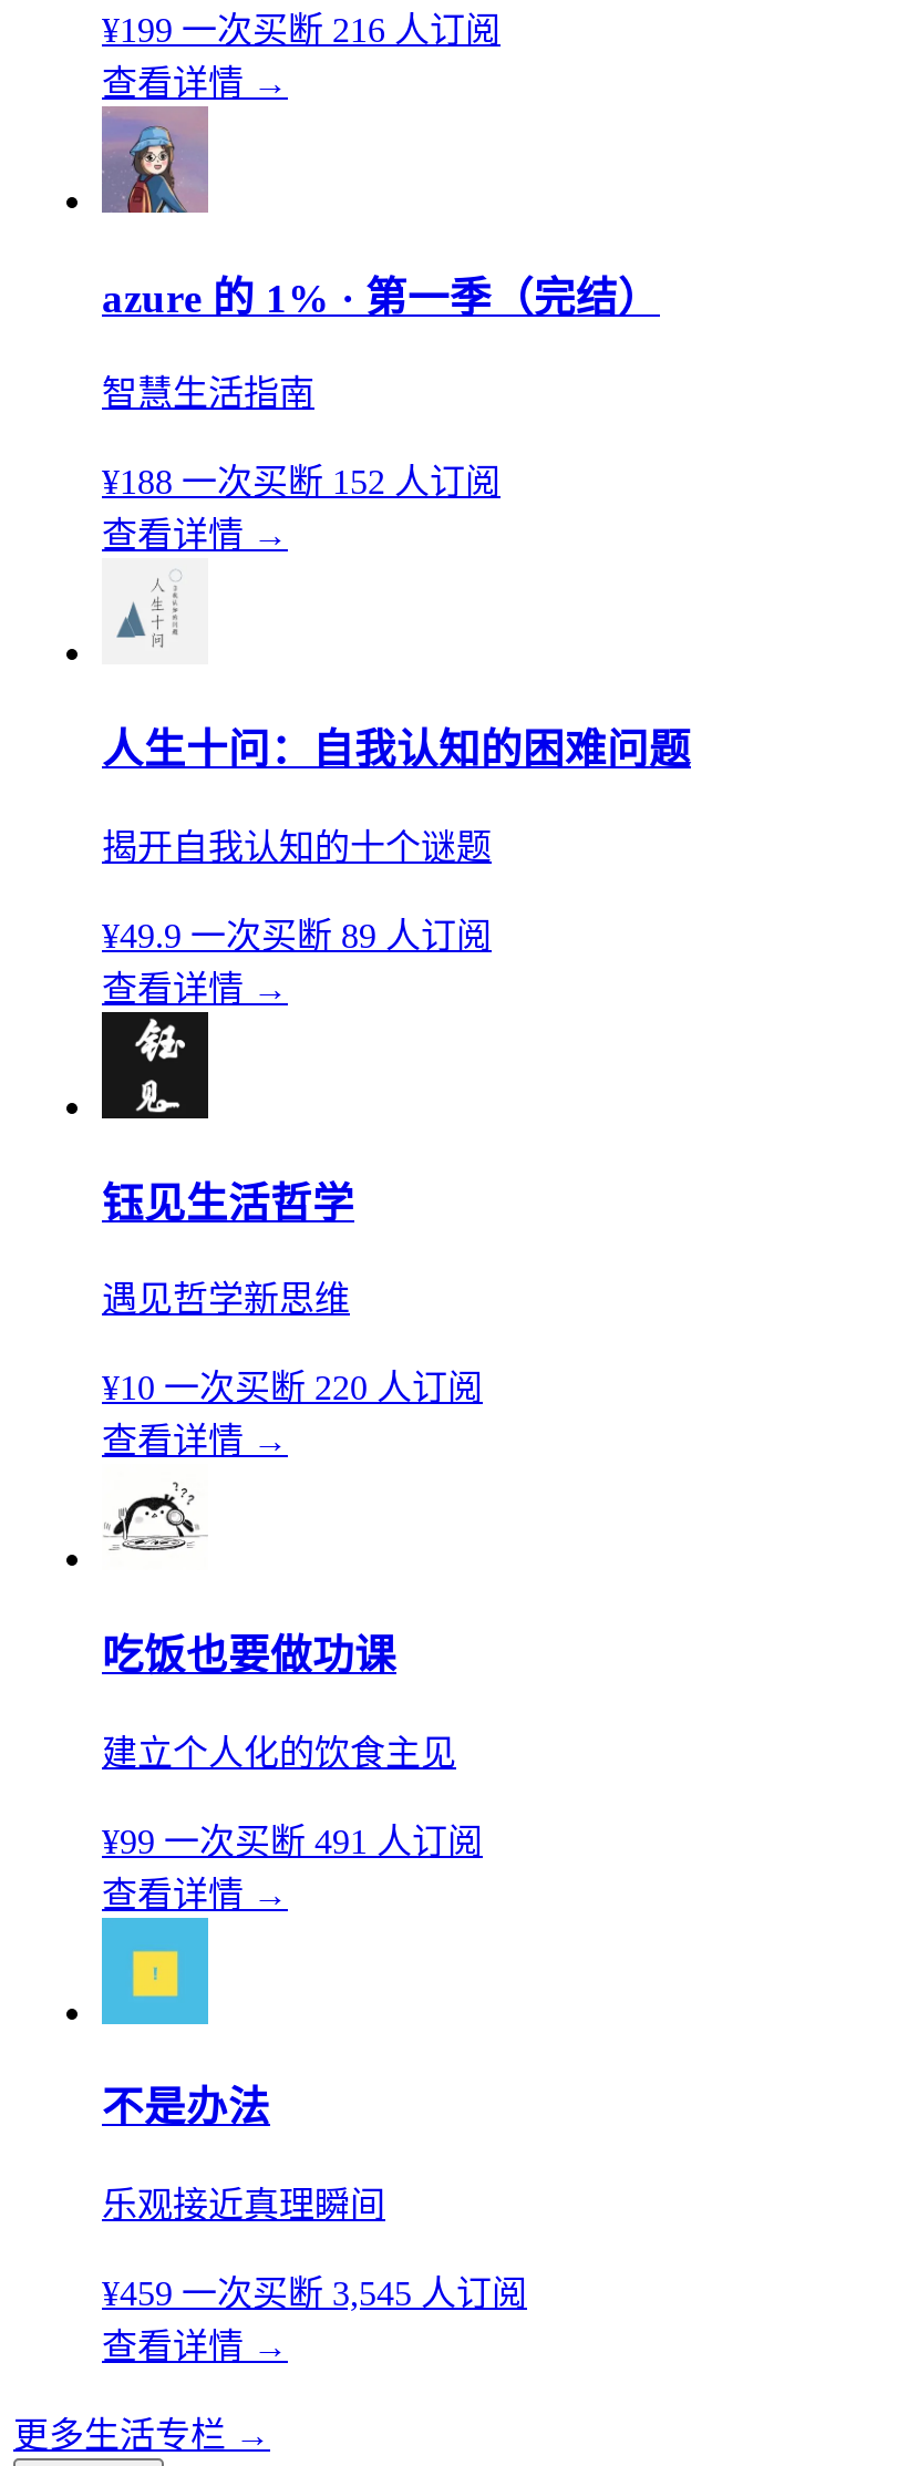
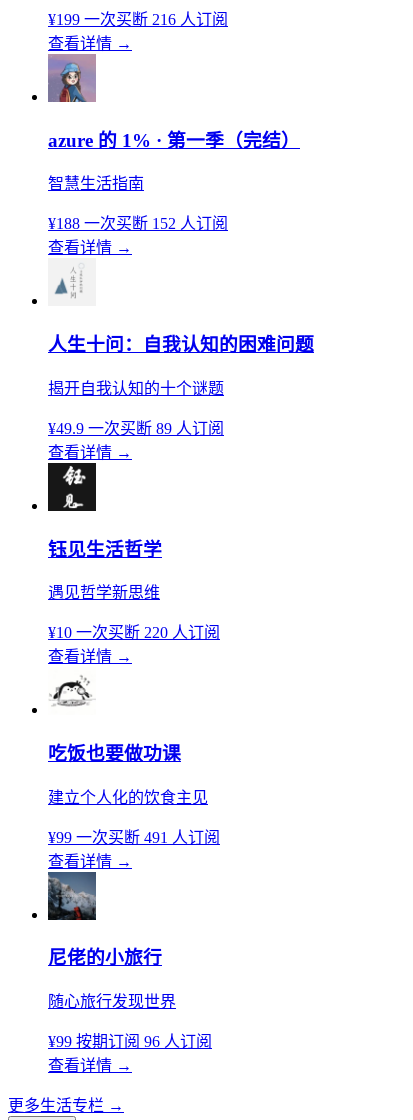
[100,1918,270,2131] [image] | 不是办法 -> [47,872,162,968] [image] | 尼佬的小旅行
[102,2186,385,2224] 乐观接近真理瞬间 -> [48,993,176,1010] 随心旅行发现世界
[102,2275,527,2312] ¥459一次买断3,545 人订阅 -> [48,1033,212,1050] ¥99按期订阅96 人订阅

